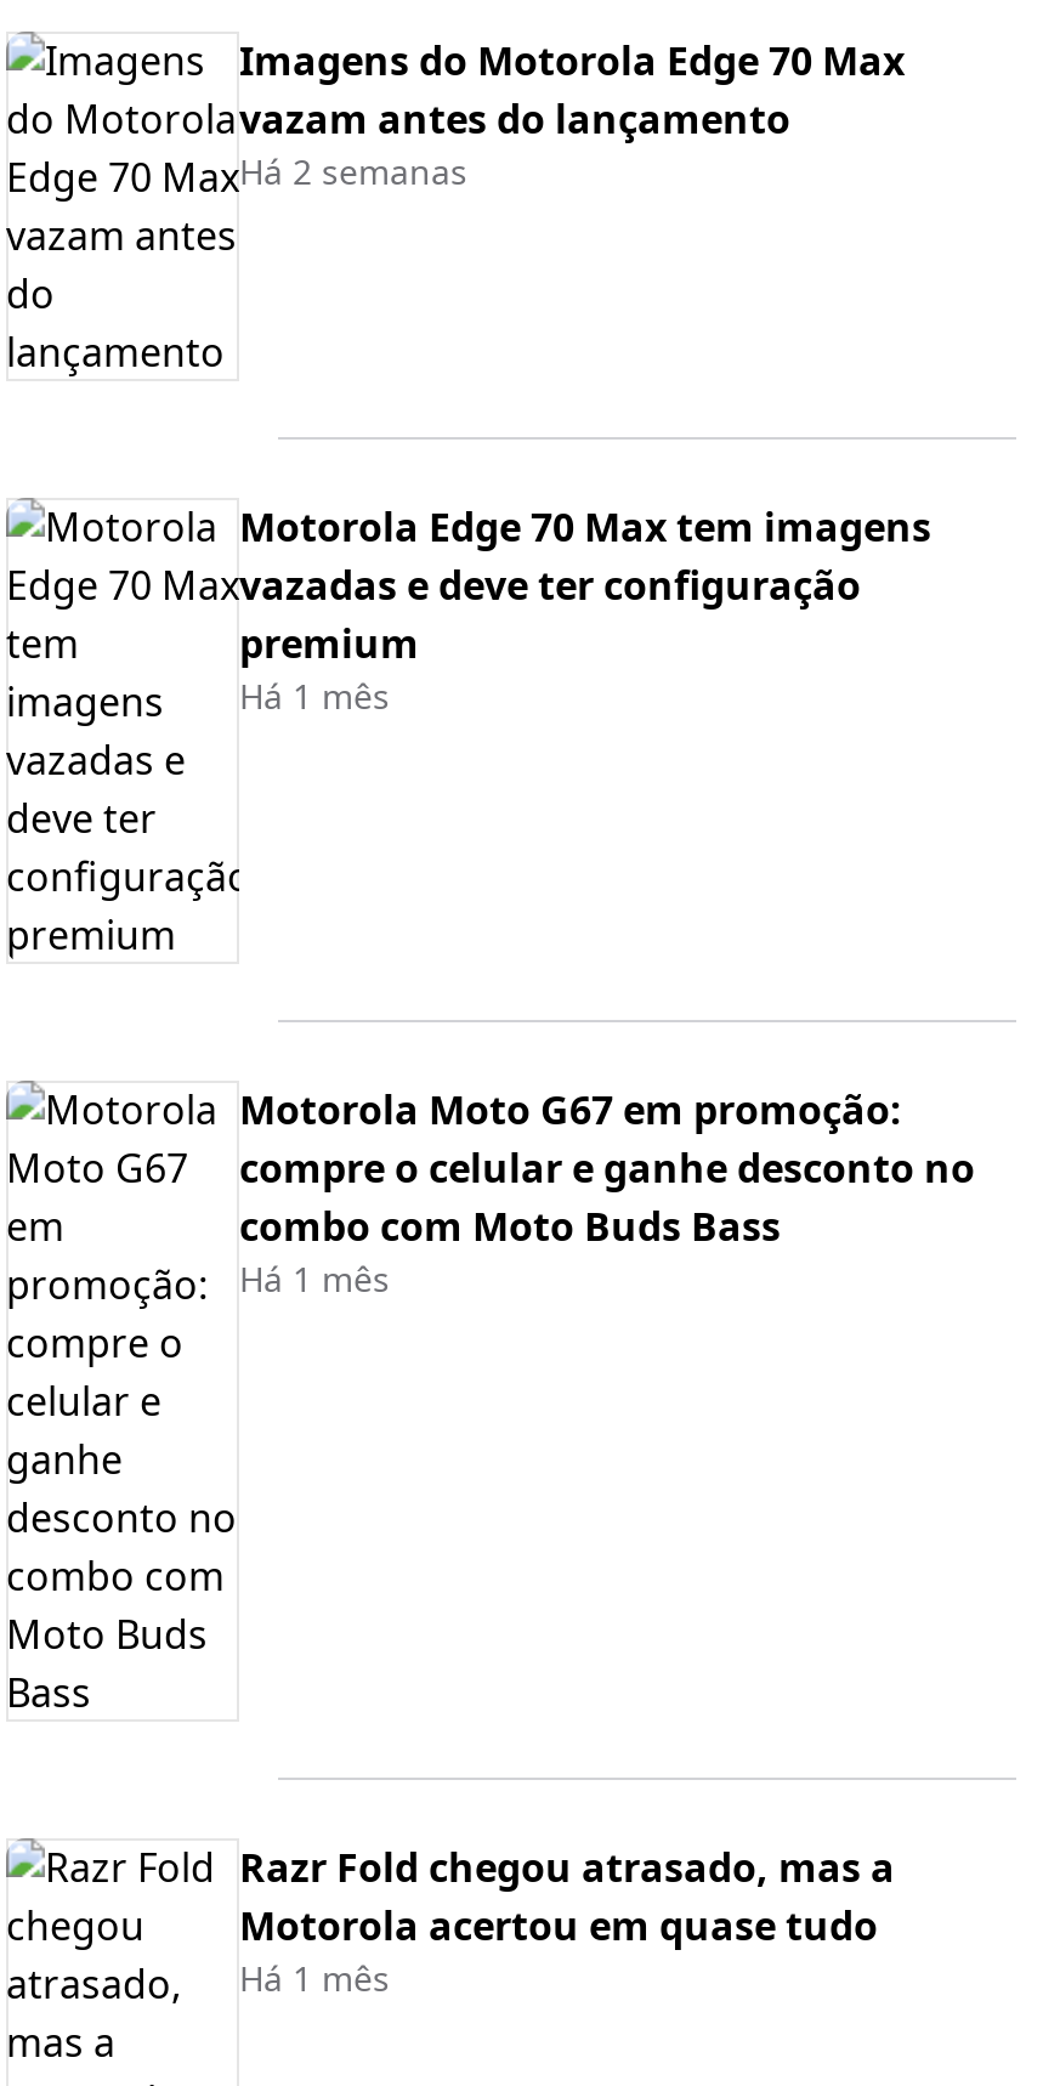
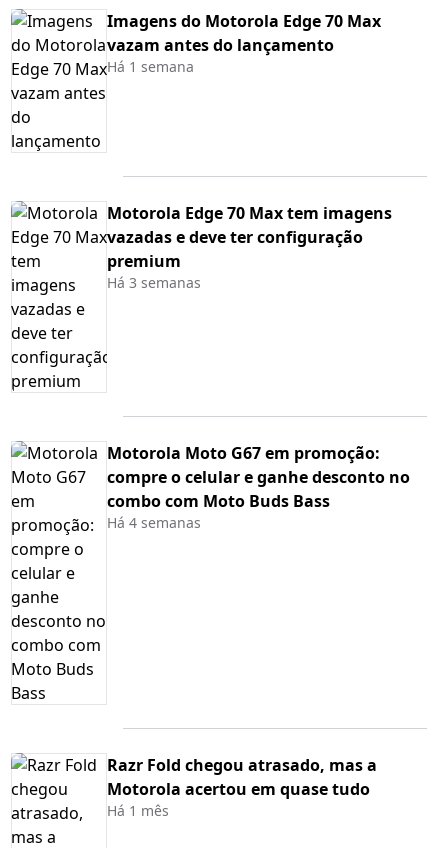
[239,148,467,194] Há 2 semanas -> [107,57,194,76] Há 1 semana
[239,673,390,719] Há 1 mês -> [107,273,201,292] Há 3 semanas
[239,1255,390,1302] Há 1 mês -> [107,513,201,532] Há 4 semanas

